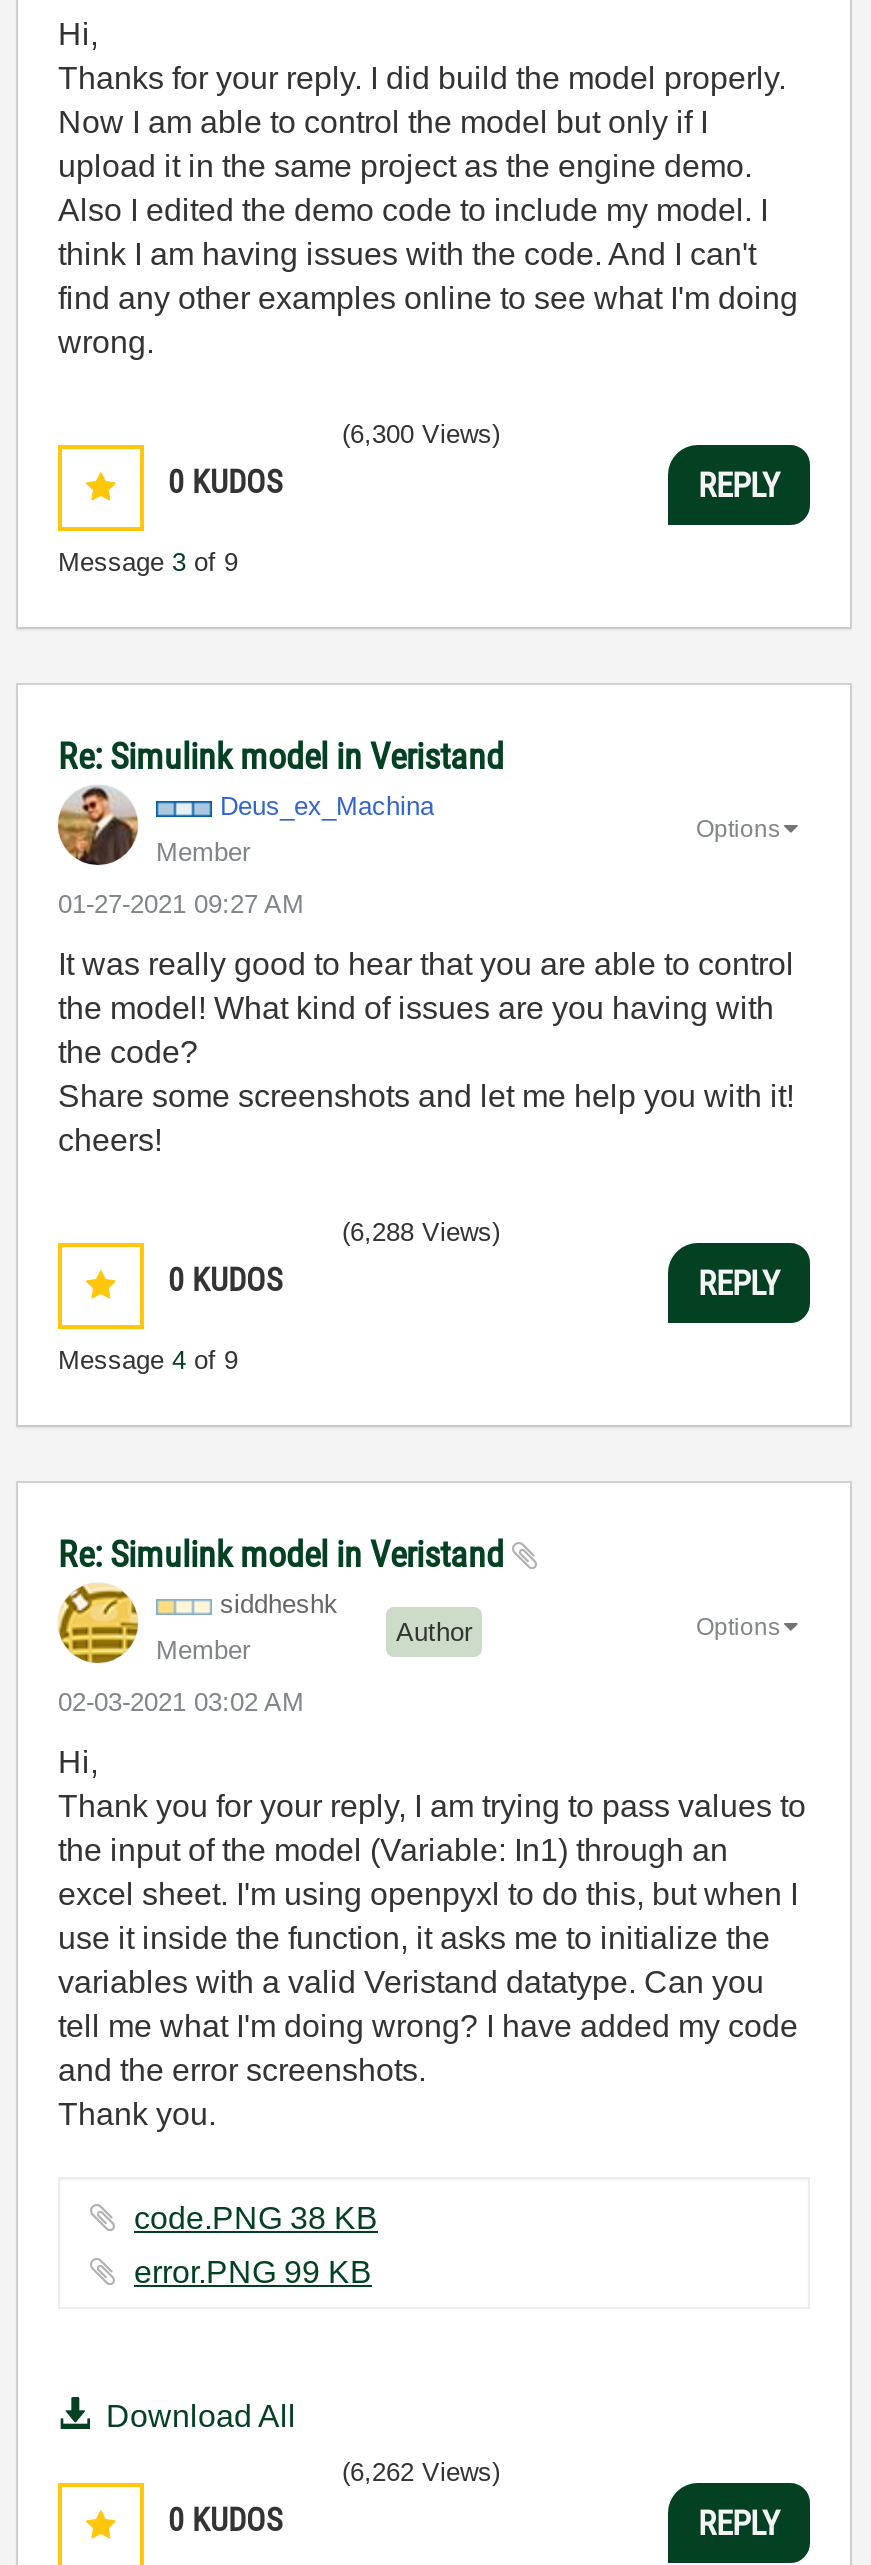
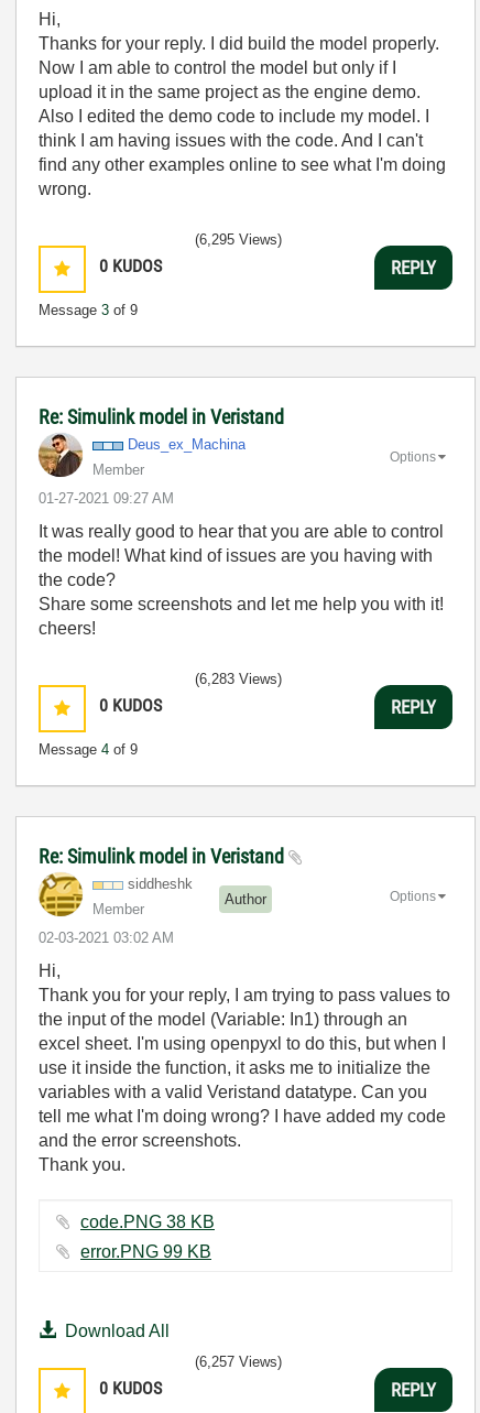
[342,419,500,449] (6,300 Views) -> [195,231,282,248] (6,295 Views)
[342,1217,500,1247] (6,288 Views) -> [195,671,282,687] (6,283 Views)
[342,2457,500,2487] (6,262 Views) -> [195,1354,282,1370] (6,257 Views)

